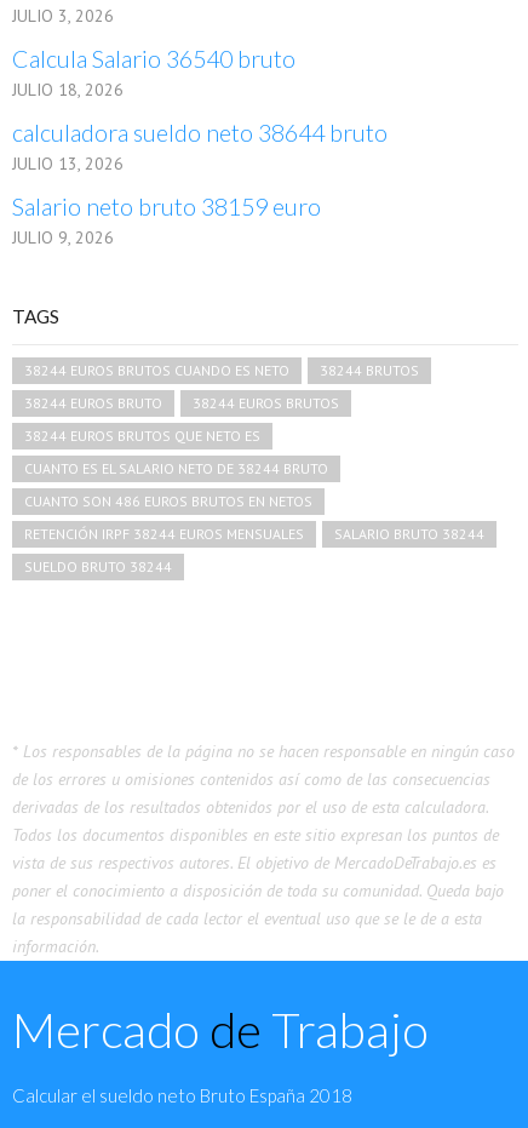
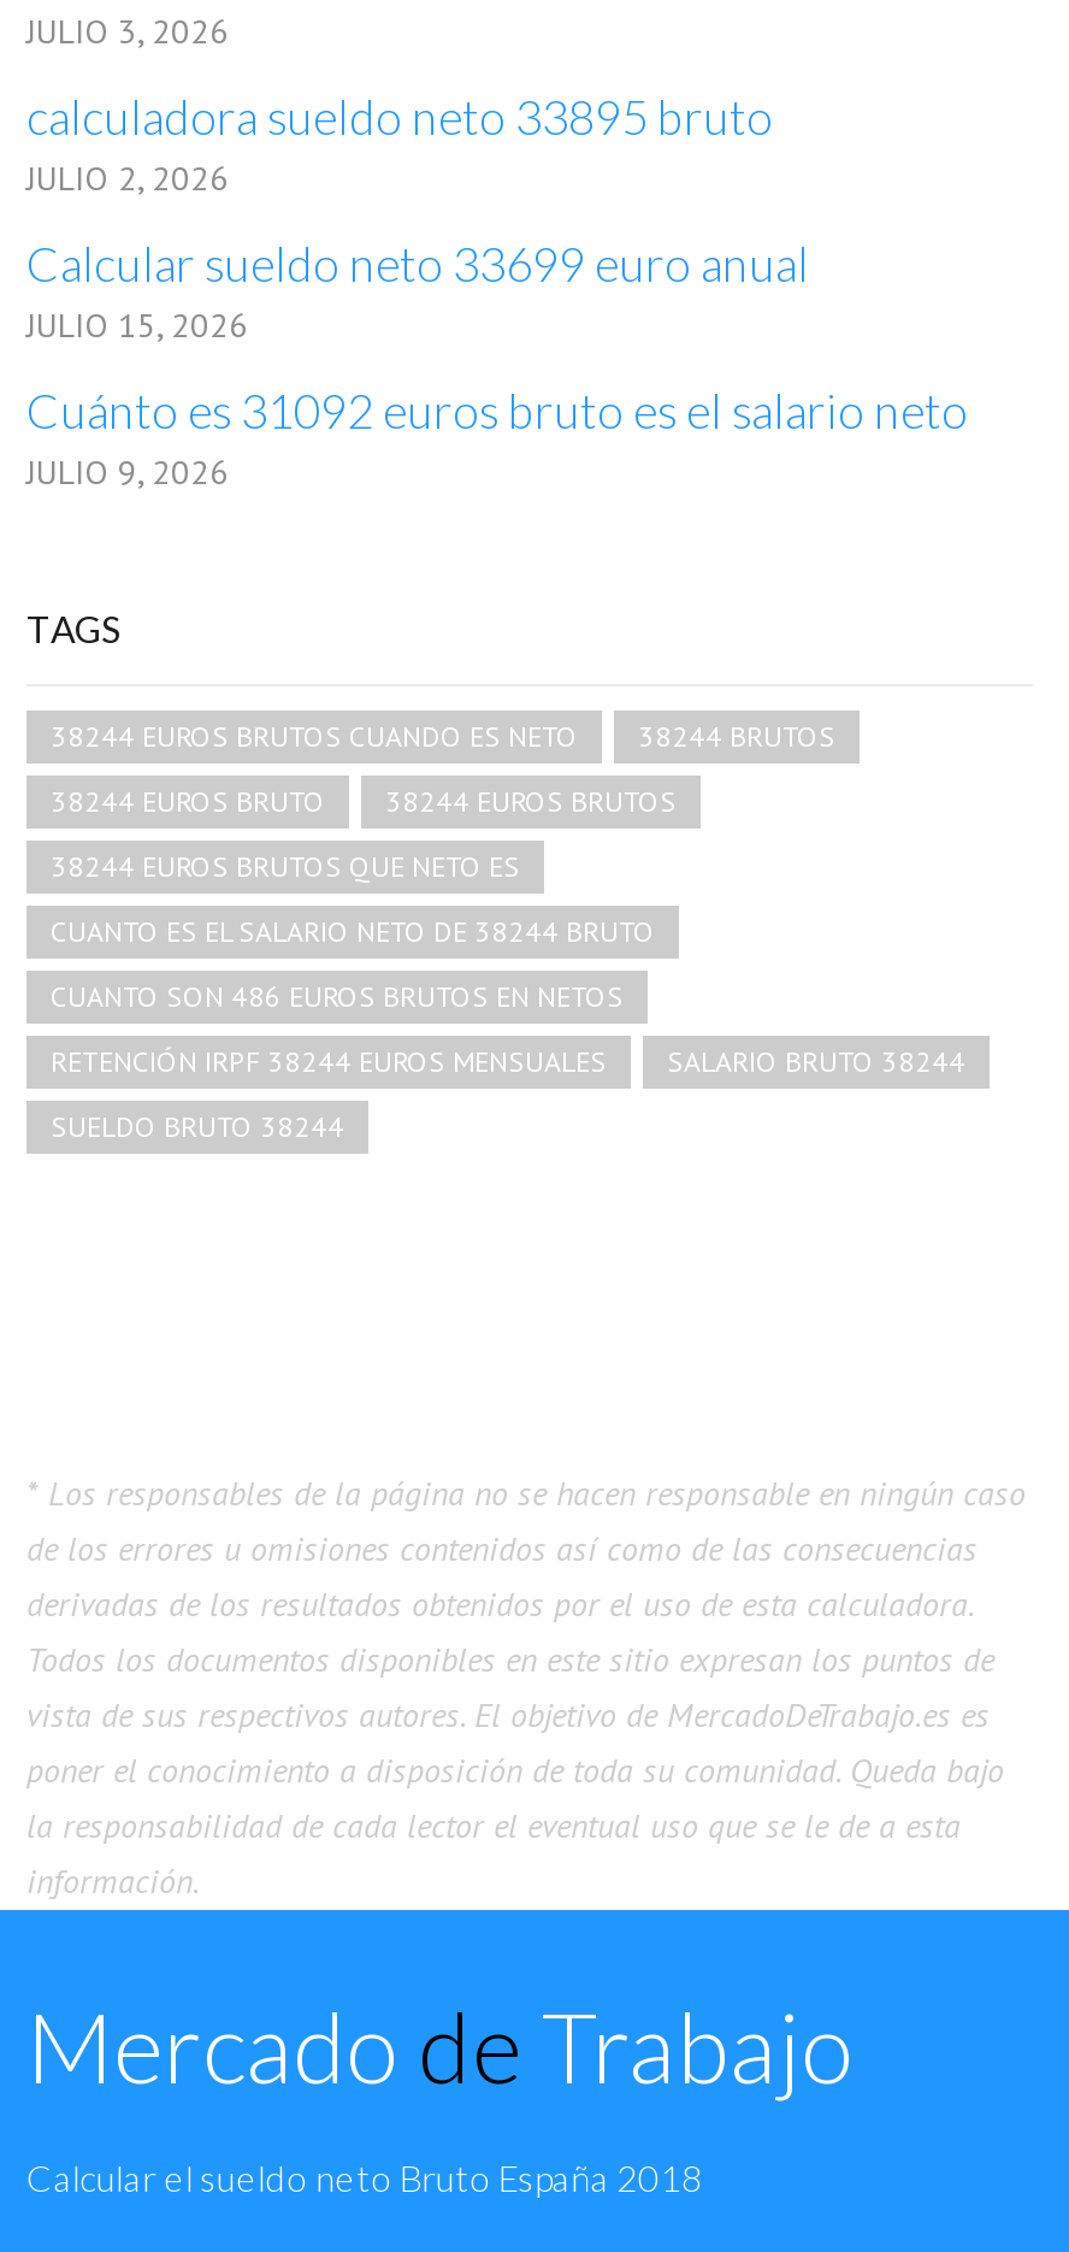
[12,45,295,101] Calcula Salario 36540 bruto | JULIO 18, 2026 -> [26,89,773,200] calculadora sueldo neto 33895 bruto | JULIO 2, 2026
[12,119,388,174] calculadora sueldo neto 38644 bruto | JULIO 13, 2026 -> [26,236,809,347] Calcular sueldo neto 33699 euro anual | JULIO 15, 2026
[12,193,321,221] Salario neto bruto 38159 euro -> [26,383,968,438] Cuánto es 31092 euros bruto es el salario neto

